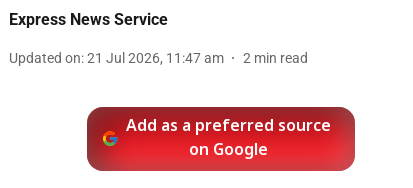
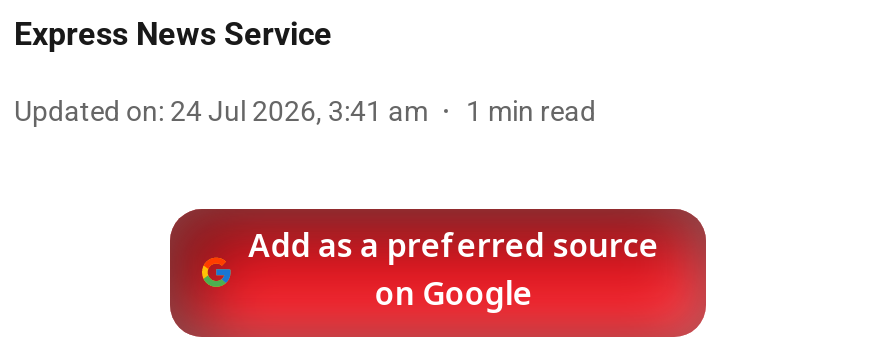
[9,50,224,66] Updated on: 21 Jul 2026, 11:47 am -> [14,96,428,128] Updated on: 24 Jul 2026, 3:41 am
[243,50,308,66] 2 min read -> [466,96,596,128] 1 min read

